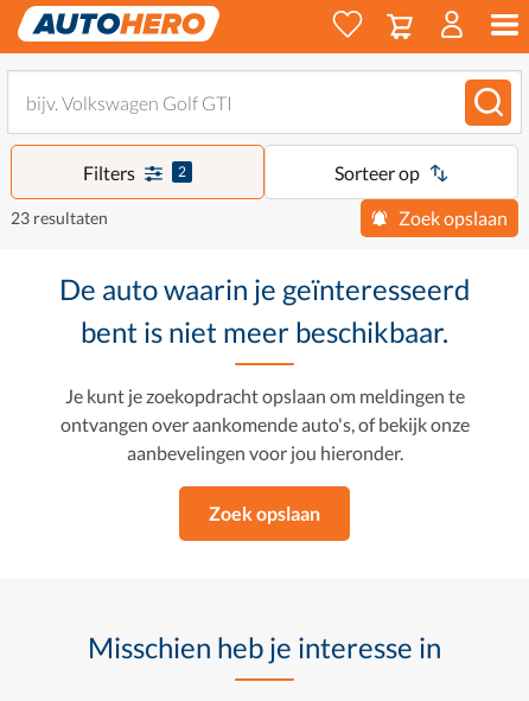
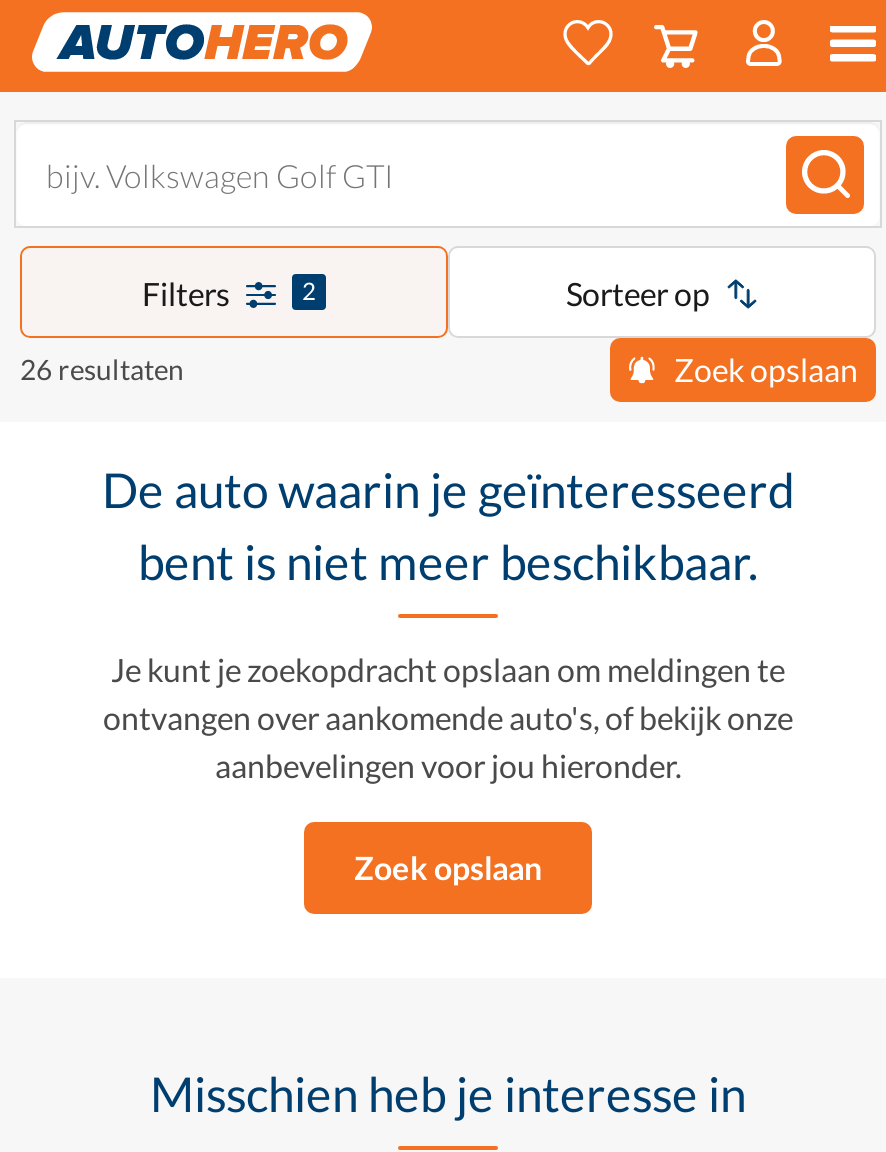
[11,208,108,228] 23 resultaten -> [20,352,184,386] 26 resultaten

